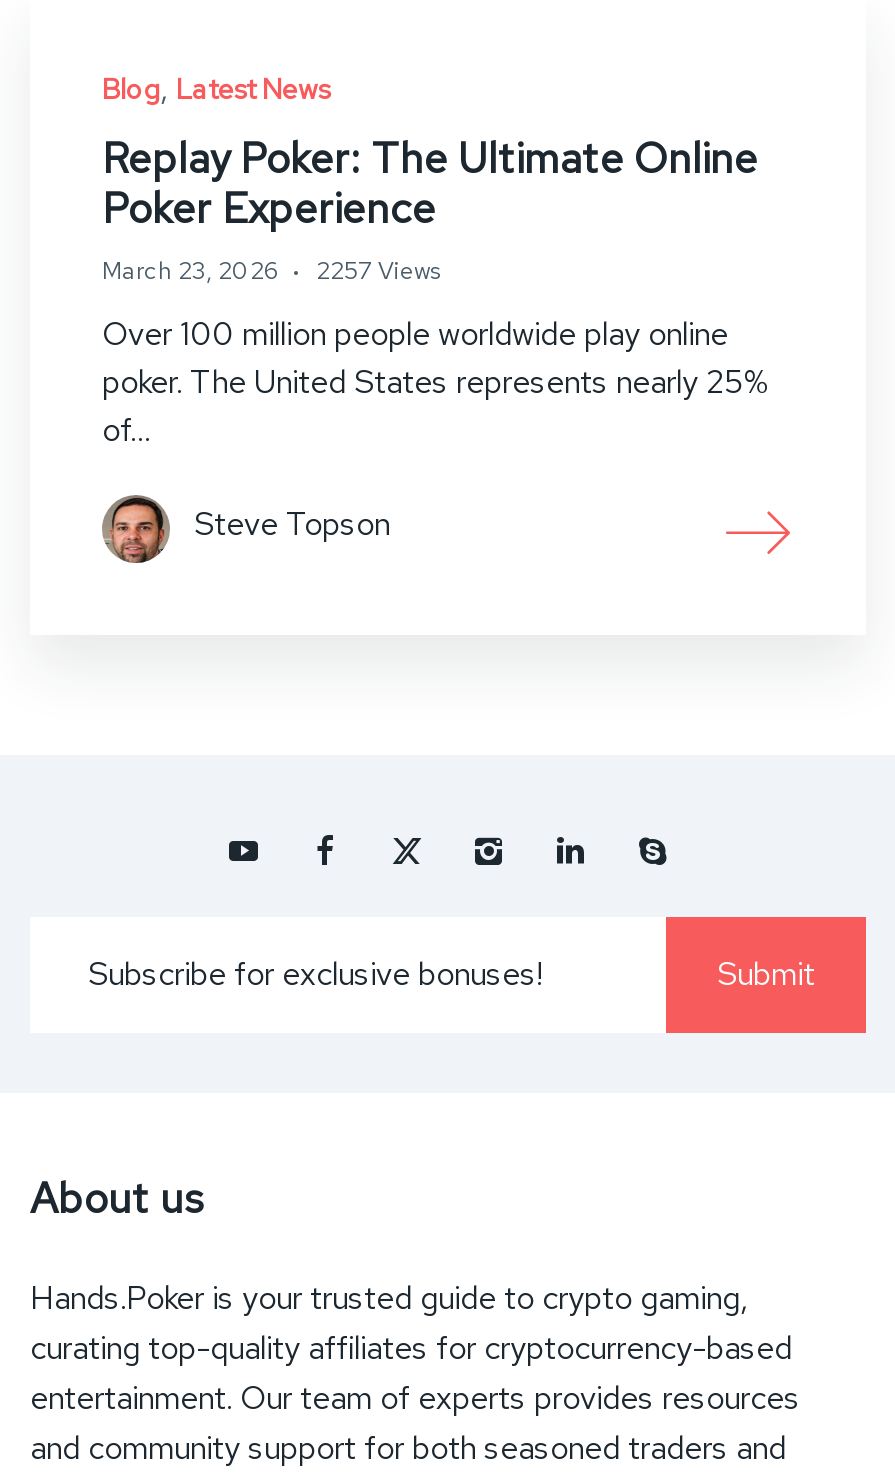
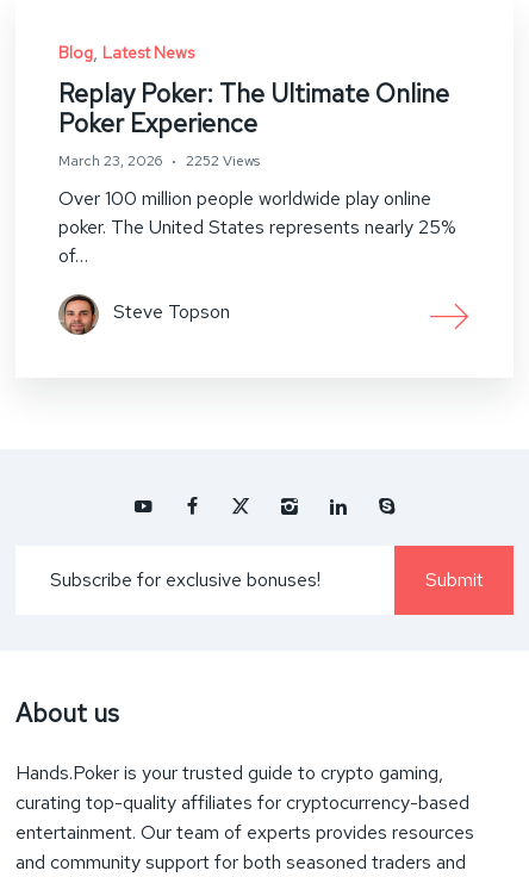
[102,254,440,286] March 23, 2026 2257 Views -> [58,151,260,170] March 23, 2026 2252 Views

